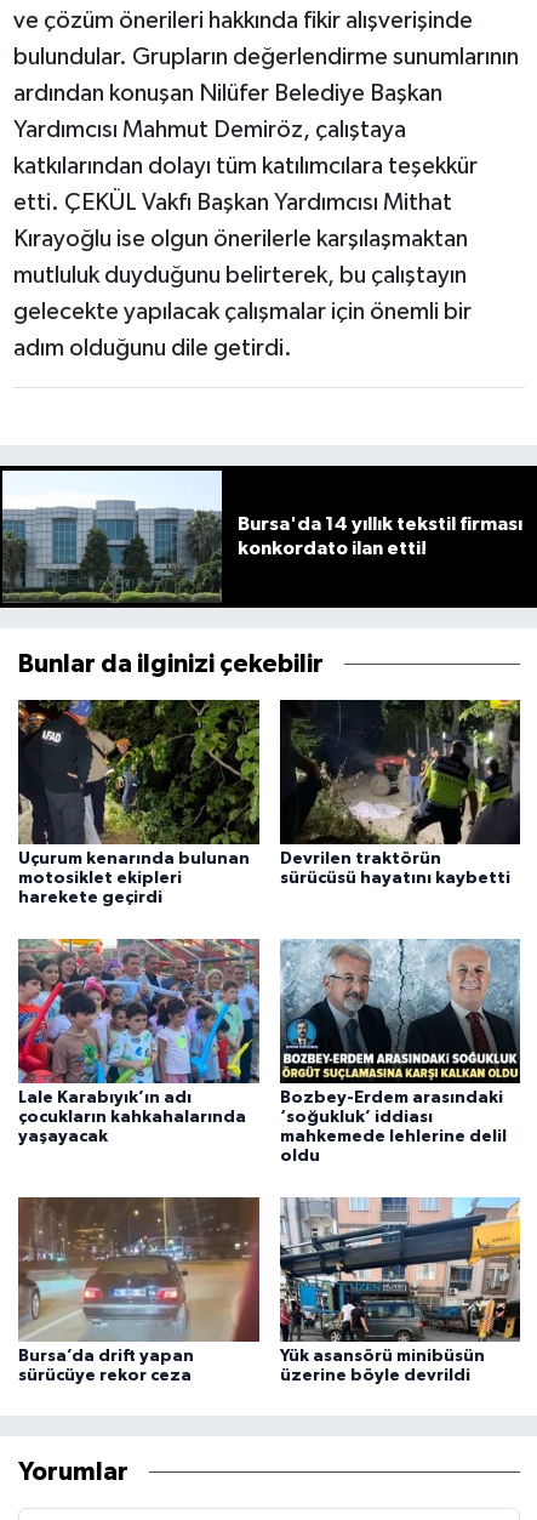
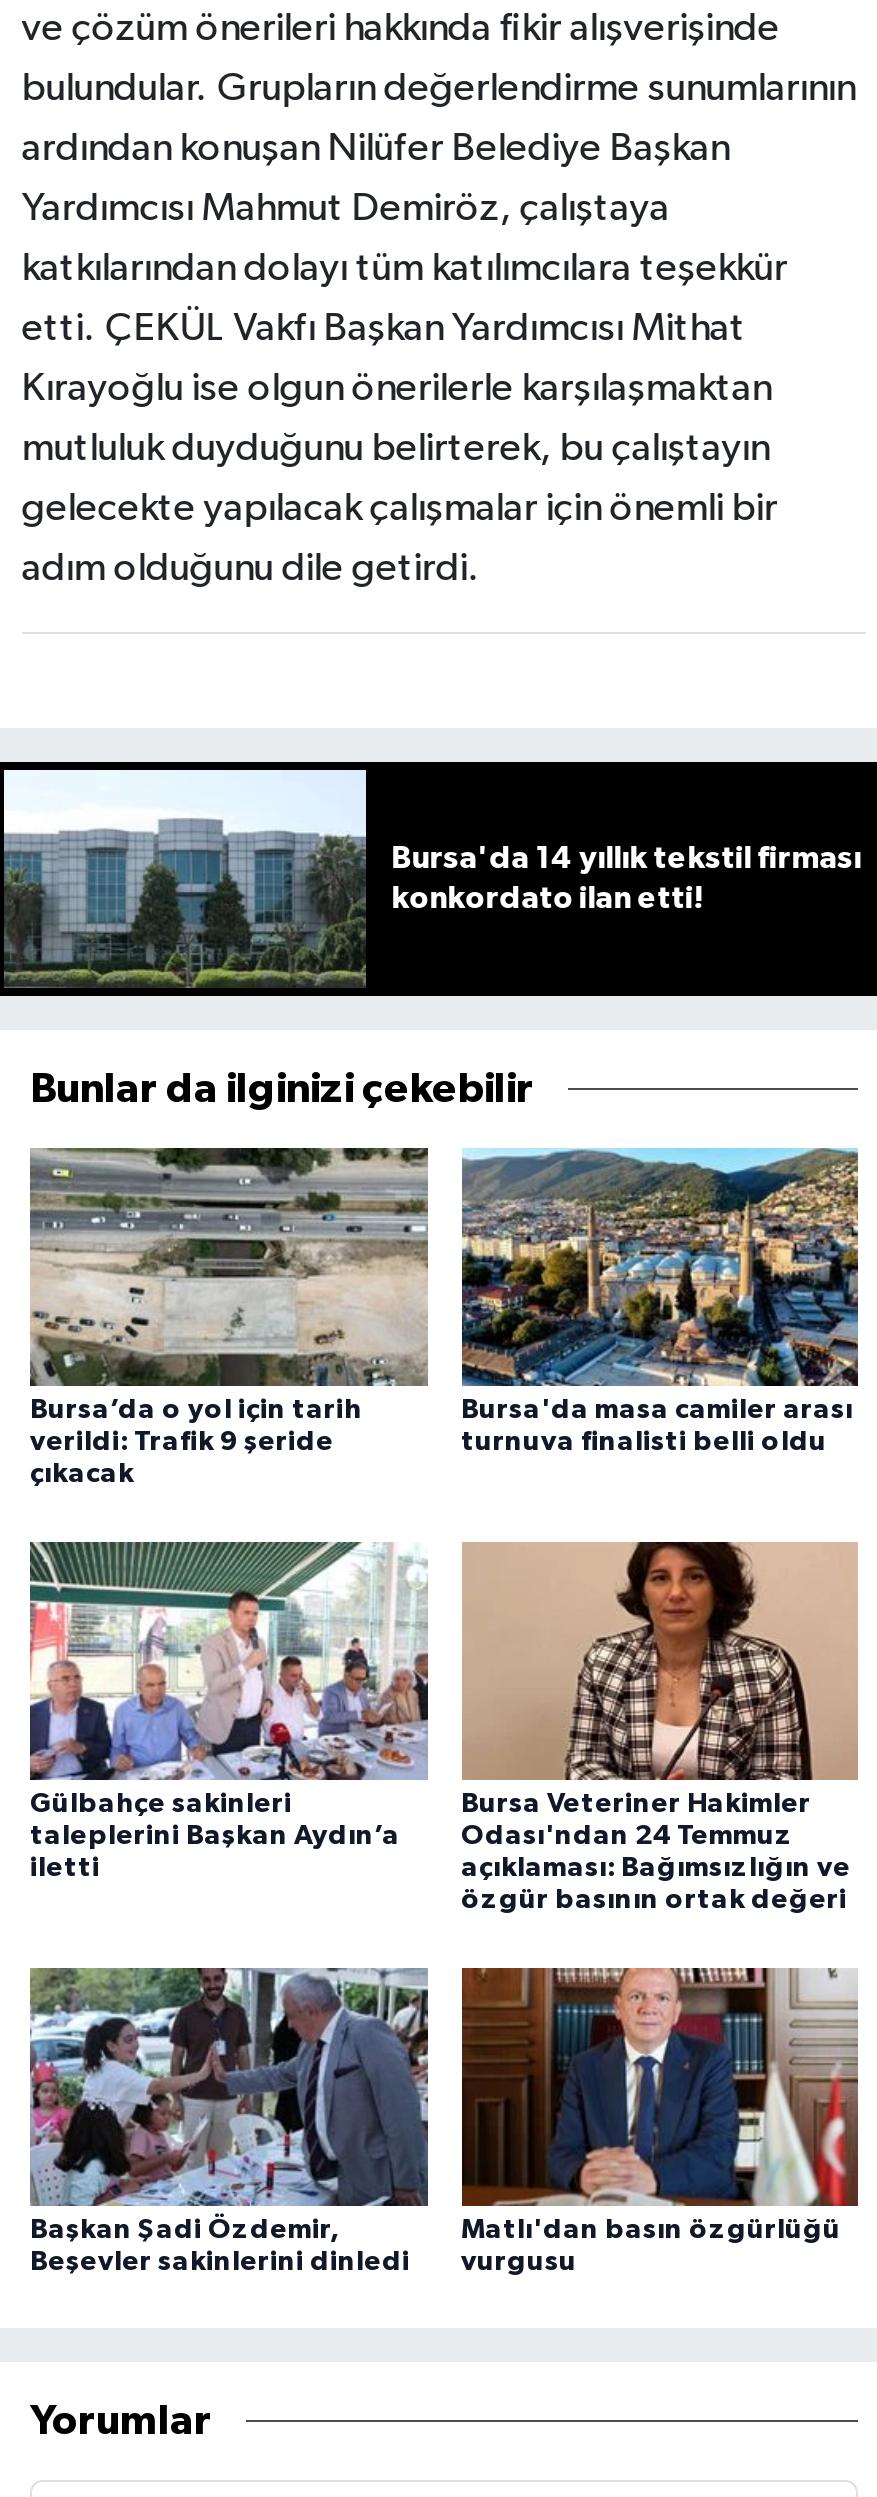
[17,699,259,906] [image] | Uçurum kenarında bulunan | motosiklet ekipleri | harekete geçirdi -> [28,1148,428,1488] [image] | Bursa’da o yol için tarih | verildi: Trafik 9 şeride | çıkacak
[279,699,521,887] [image] | Devrilen traktörün | sürücüsü hayatını kaybetti -> [460,1146,860,1456] [image] | Bursa'da masa camiler arası | turnuva finalisti belli oldu
[17,938,261,1145] [image] | Lale Karabıyık’ın adı | çocukların kahkahalarında | yaşayacak -> [28,1540,430,1882] [image] | Gülbahçe sakinleri | taleplerini Başkan Aydın’a | iletti
[279,938,521,1165] [image] | Bozbey-Erdem arasındaki | ‘soğukluk’ iddiası | mahkemede lehlerine delil | oldu -> [461,1540,858,1914] [image] | Bursa Veteriner Hakimler | Odası'ndan 24 Temmuz | açıklaması: Bağımsızlığın ve | özgür basının ortak değeri
[17,1196,261,1384] [image] | Bursa’da drift yapan | sürücüye rekor ceza -> [30,1968,430,2276] [image] | Başkan Şadi Özdemir, | Beşevler sakinlerini dinledi
[279,1196,521,1384] [image] | Yük asansörü minibüsün | üzerine böyle devrildi -> [460,1966,858,2276] [image] | Matlı'dan basın özgürlüğü | vurgusu

